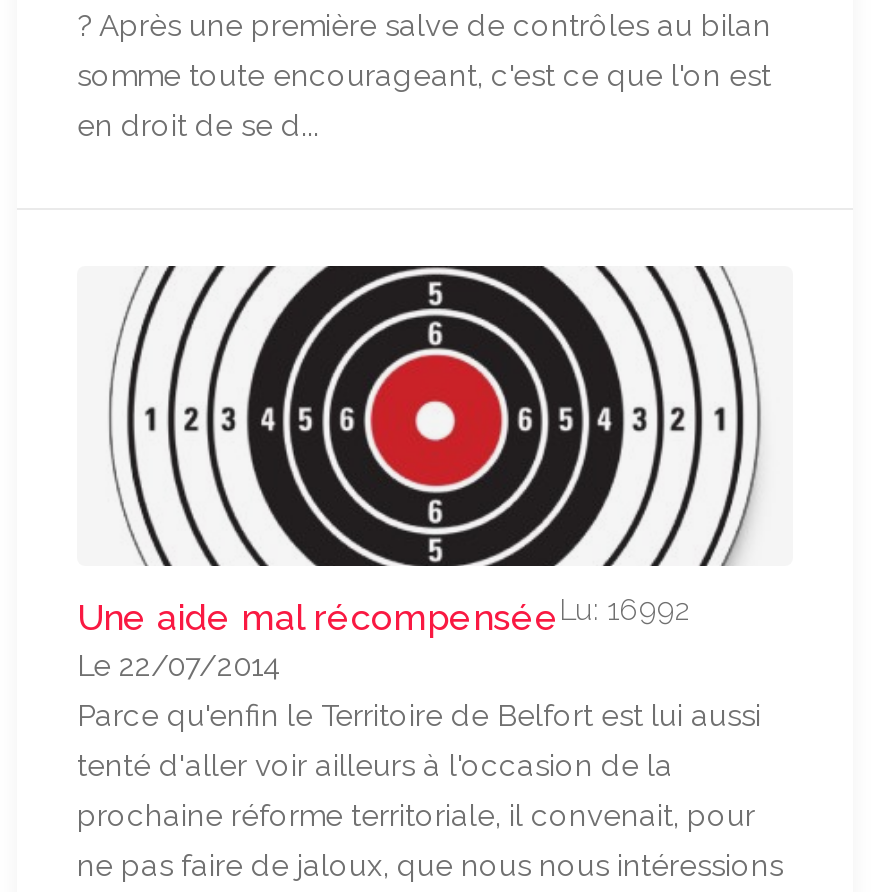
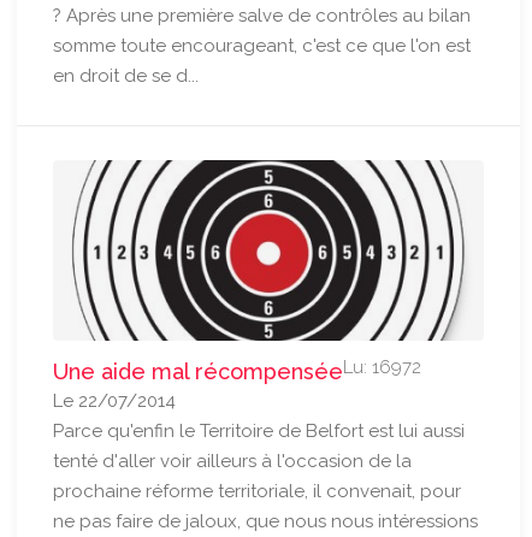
[77,592,691,638] Une aide mal récompenséeLu: 16992 -> [53,356,421,384] Une aide mal récompenséeLu: 16972

